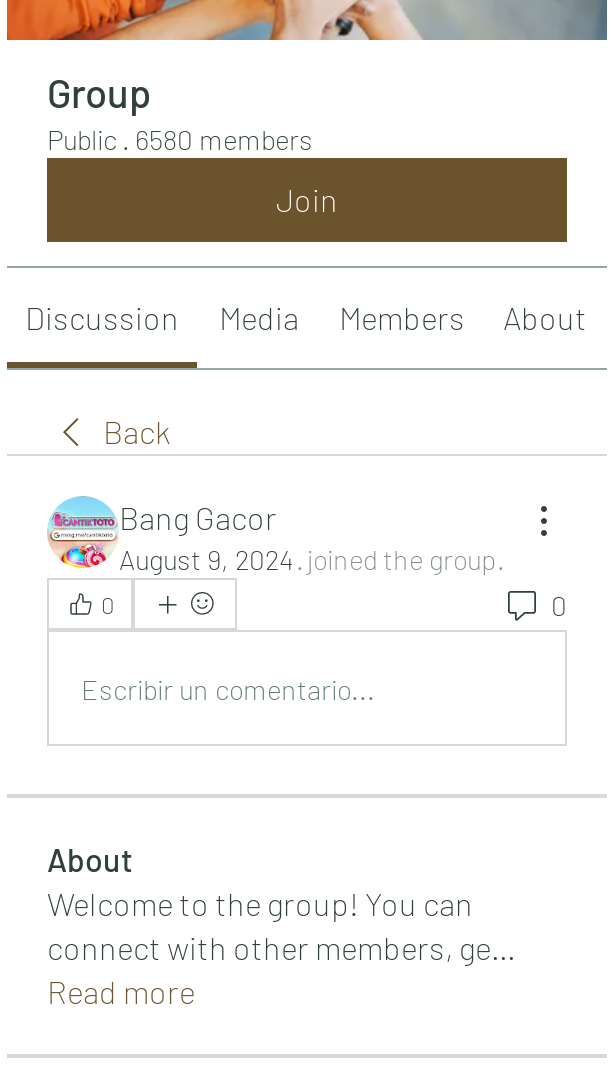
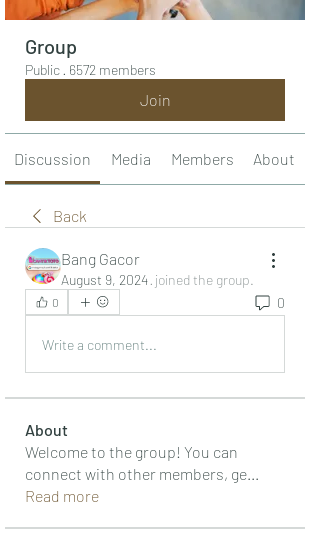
[47,122,313,156] Public 6580 members -> [25,61,156,78] Public 6572 members
[81,671,375,705] Escribir un comentario... -> [42,335,157,352] Write a comment...

